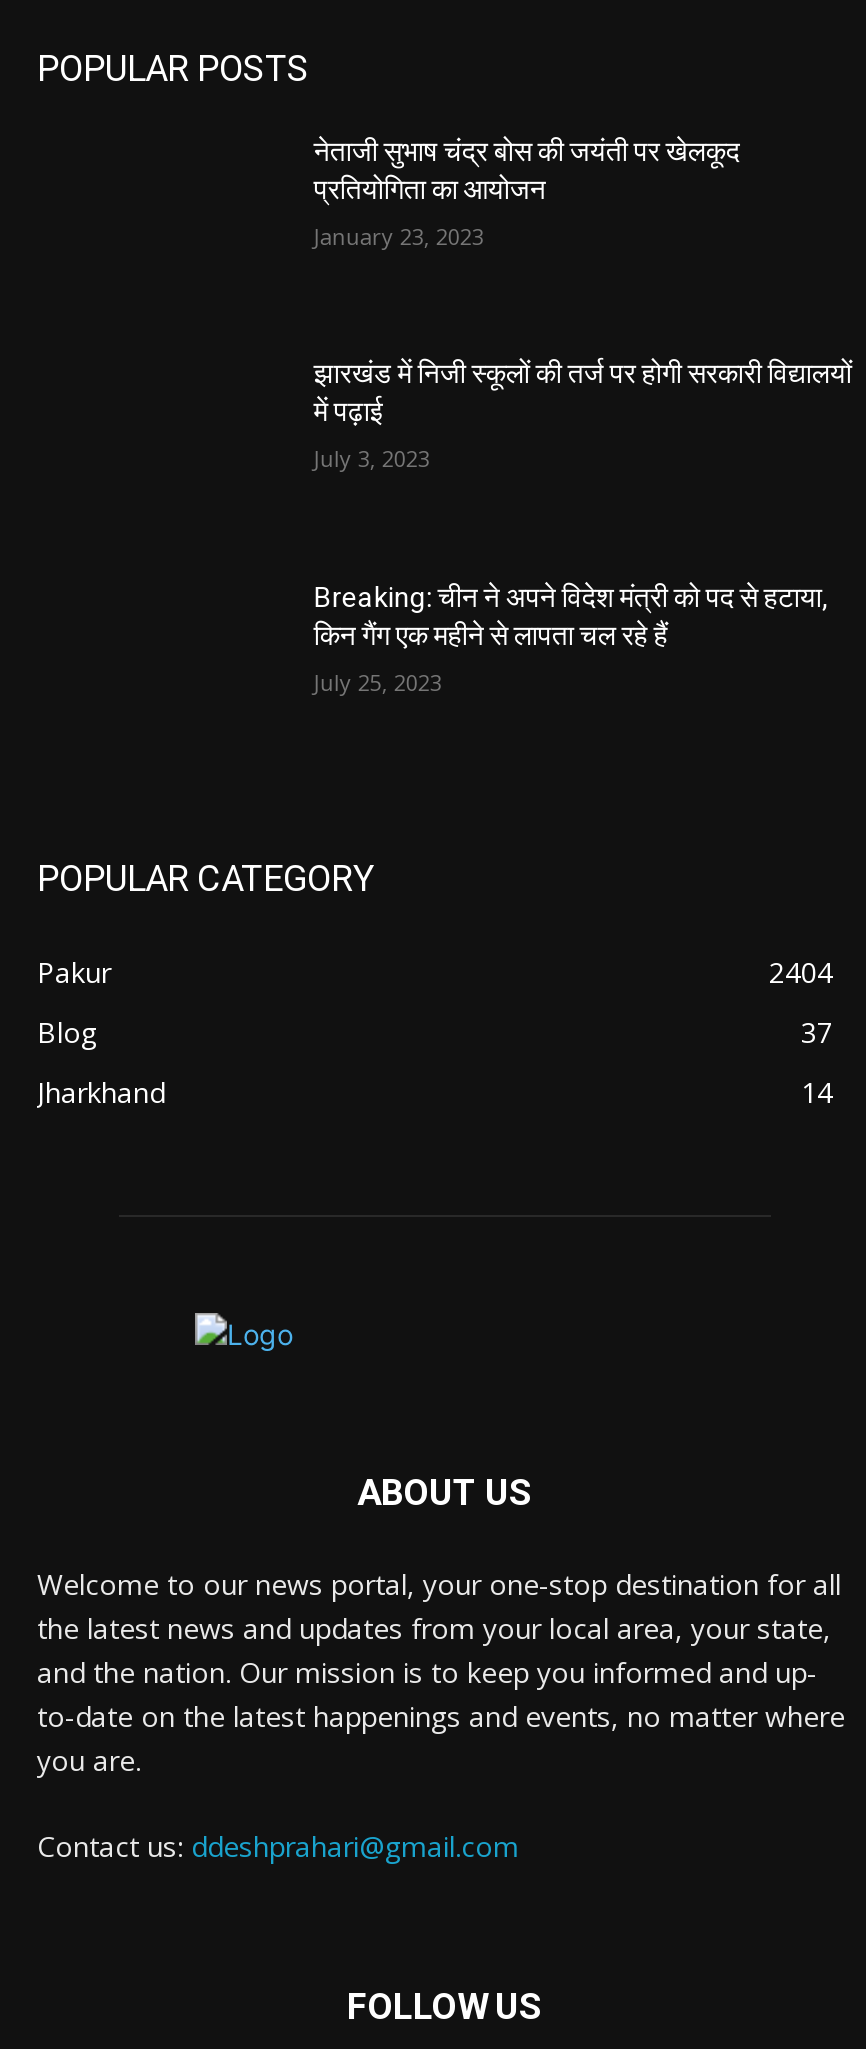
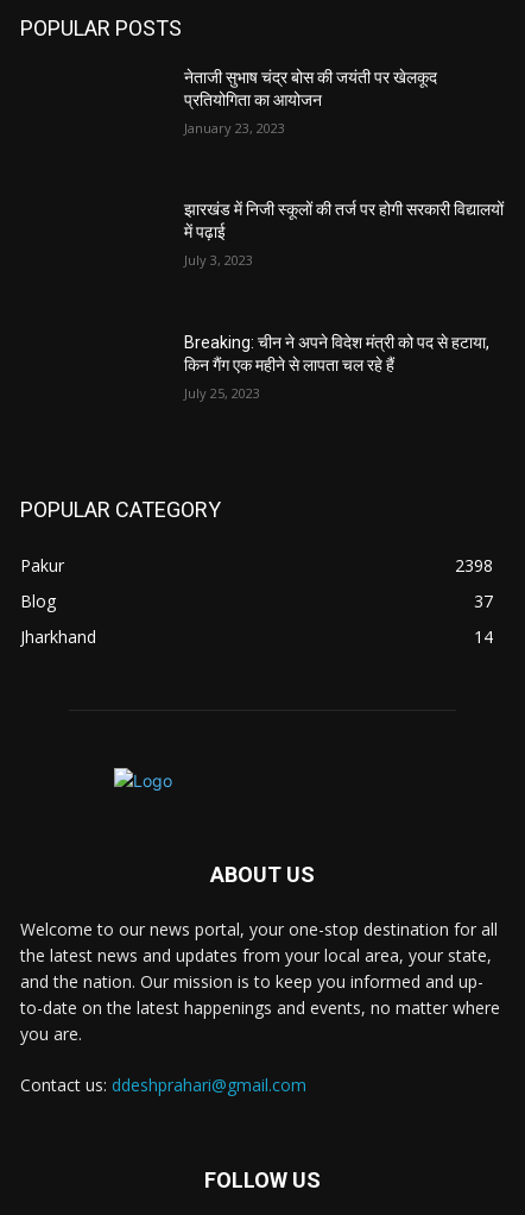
[769,952,833,990] 2404 -> [455,554,493,576] 2398

